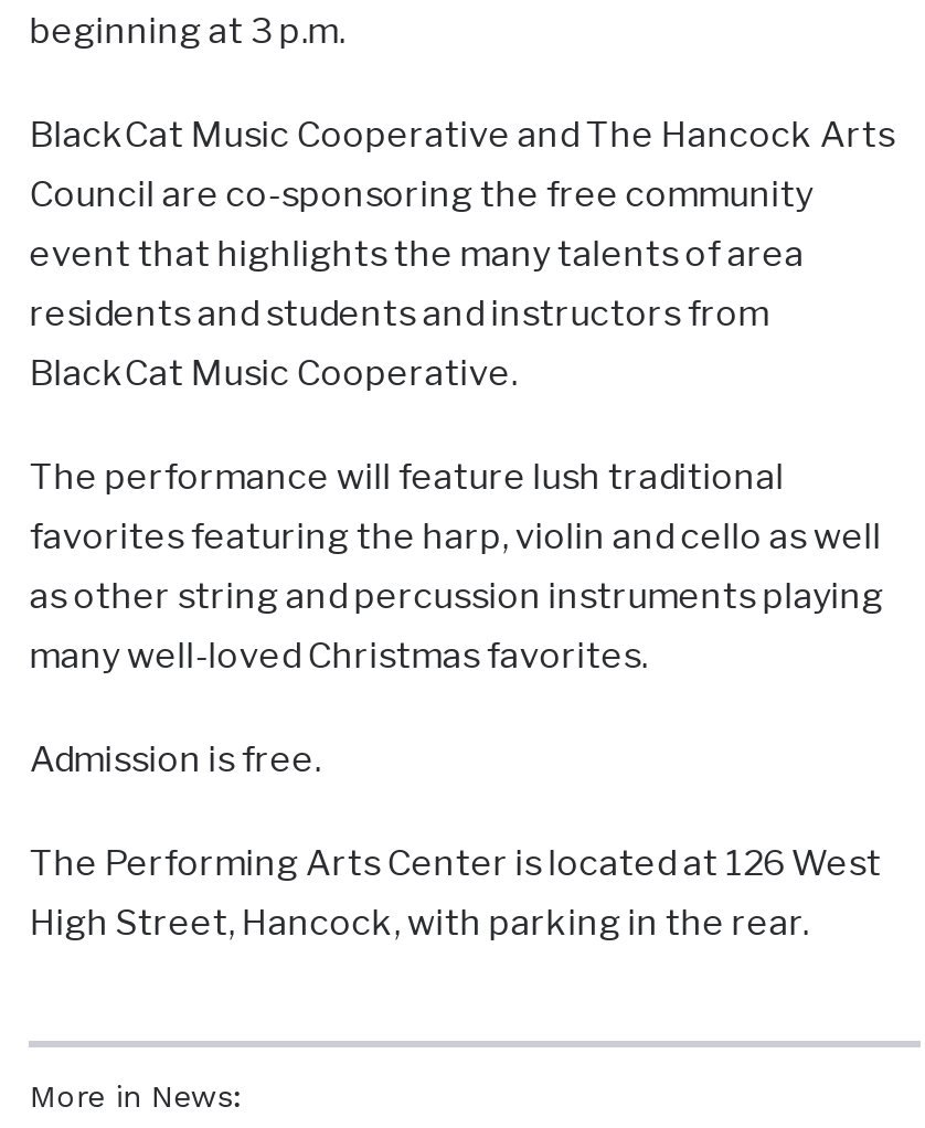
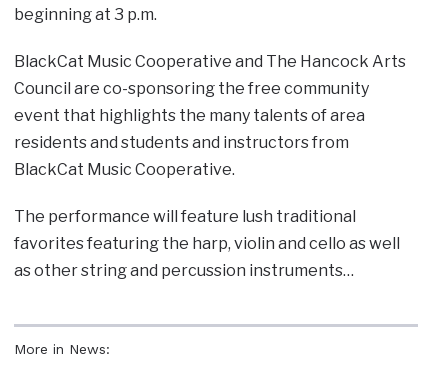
[30,576,884,944] as other string and percussion instruments playing | many well-loved Christmas favorites. | Admission is free. | The Performing Arts Center is located at 126 West | High Street, Hancock, with parking in the rear. -> [14,261,354,280] as other string and percussion instruments…

